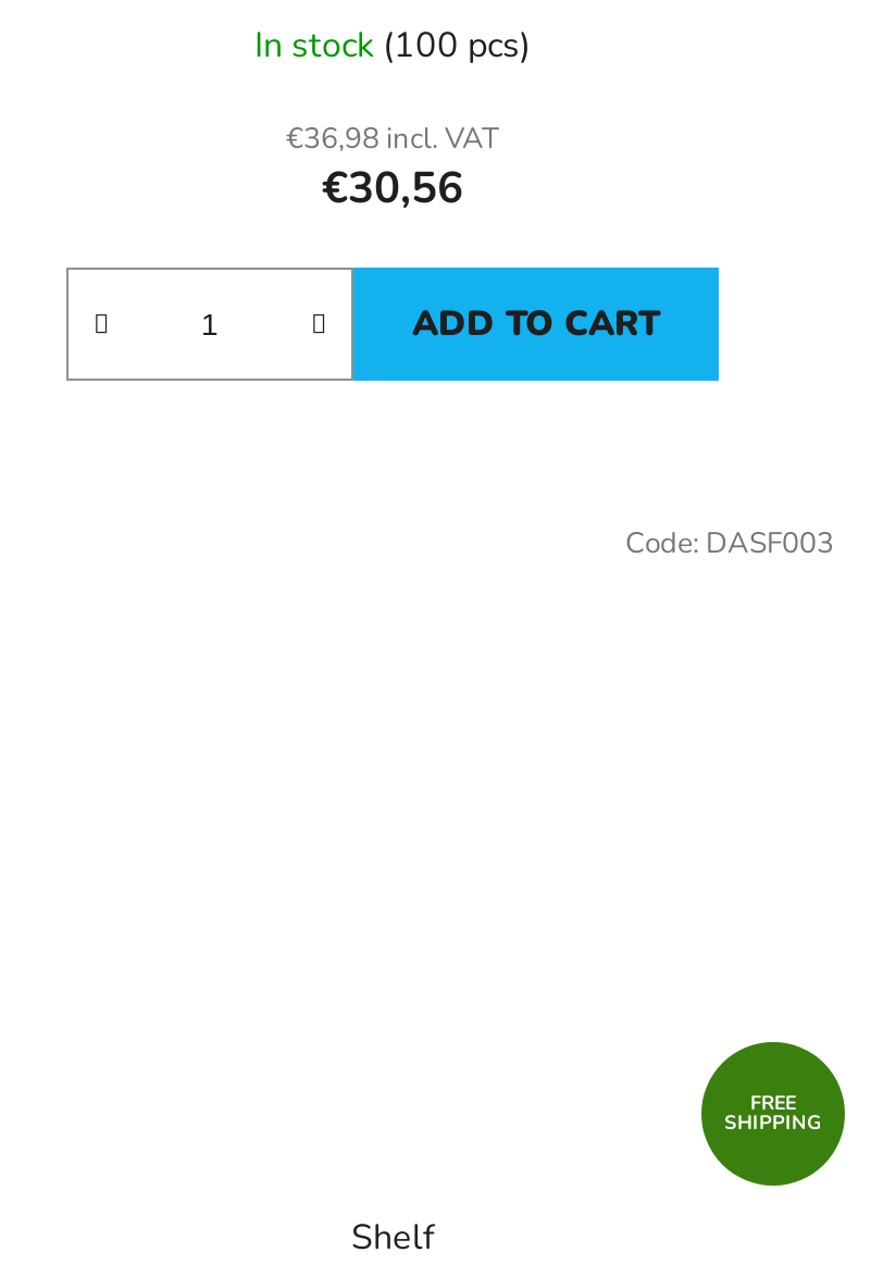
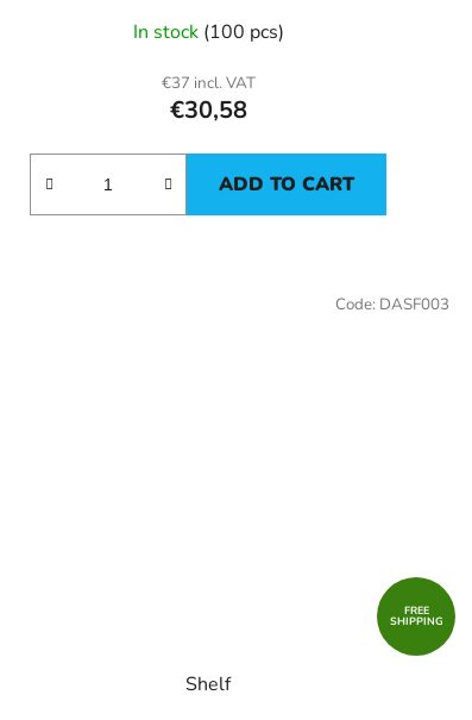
[286,120,499,159] €36,98 incl. VAT -> [161,73,255,94] €37 incl. VAT
[322,159,463,218] €30,56 -> [169,94,247,127] €30,58

